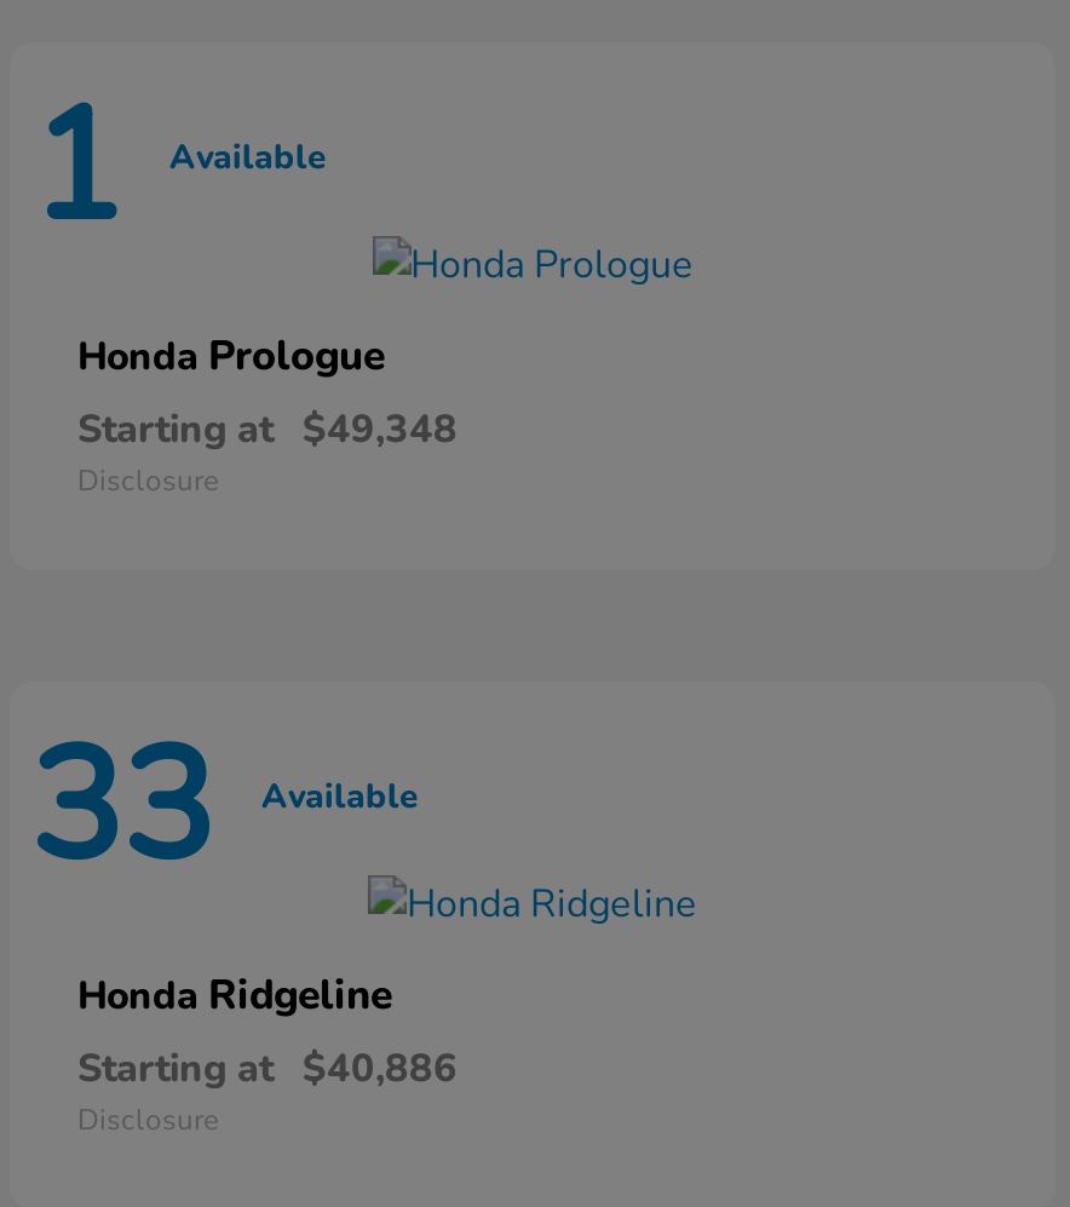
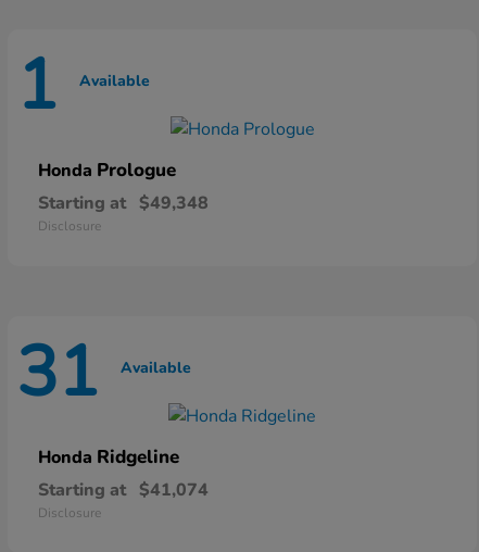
[29,702,419,915] 33 Available -> [16,325,191,421] 31 Available
[77,1042,458,1096] Starting at $40,886 -> [38,478,209,502] Starting at $41,074

